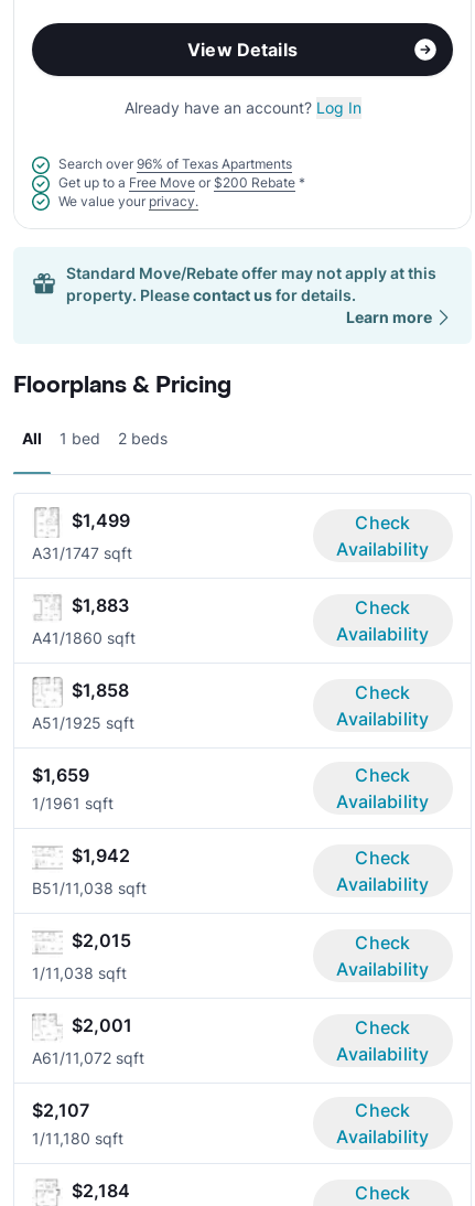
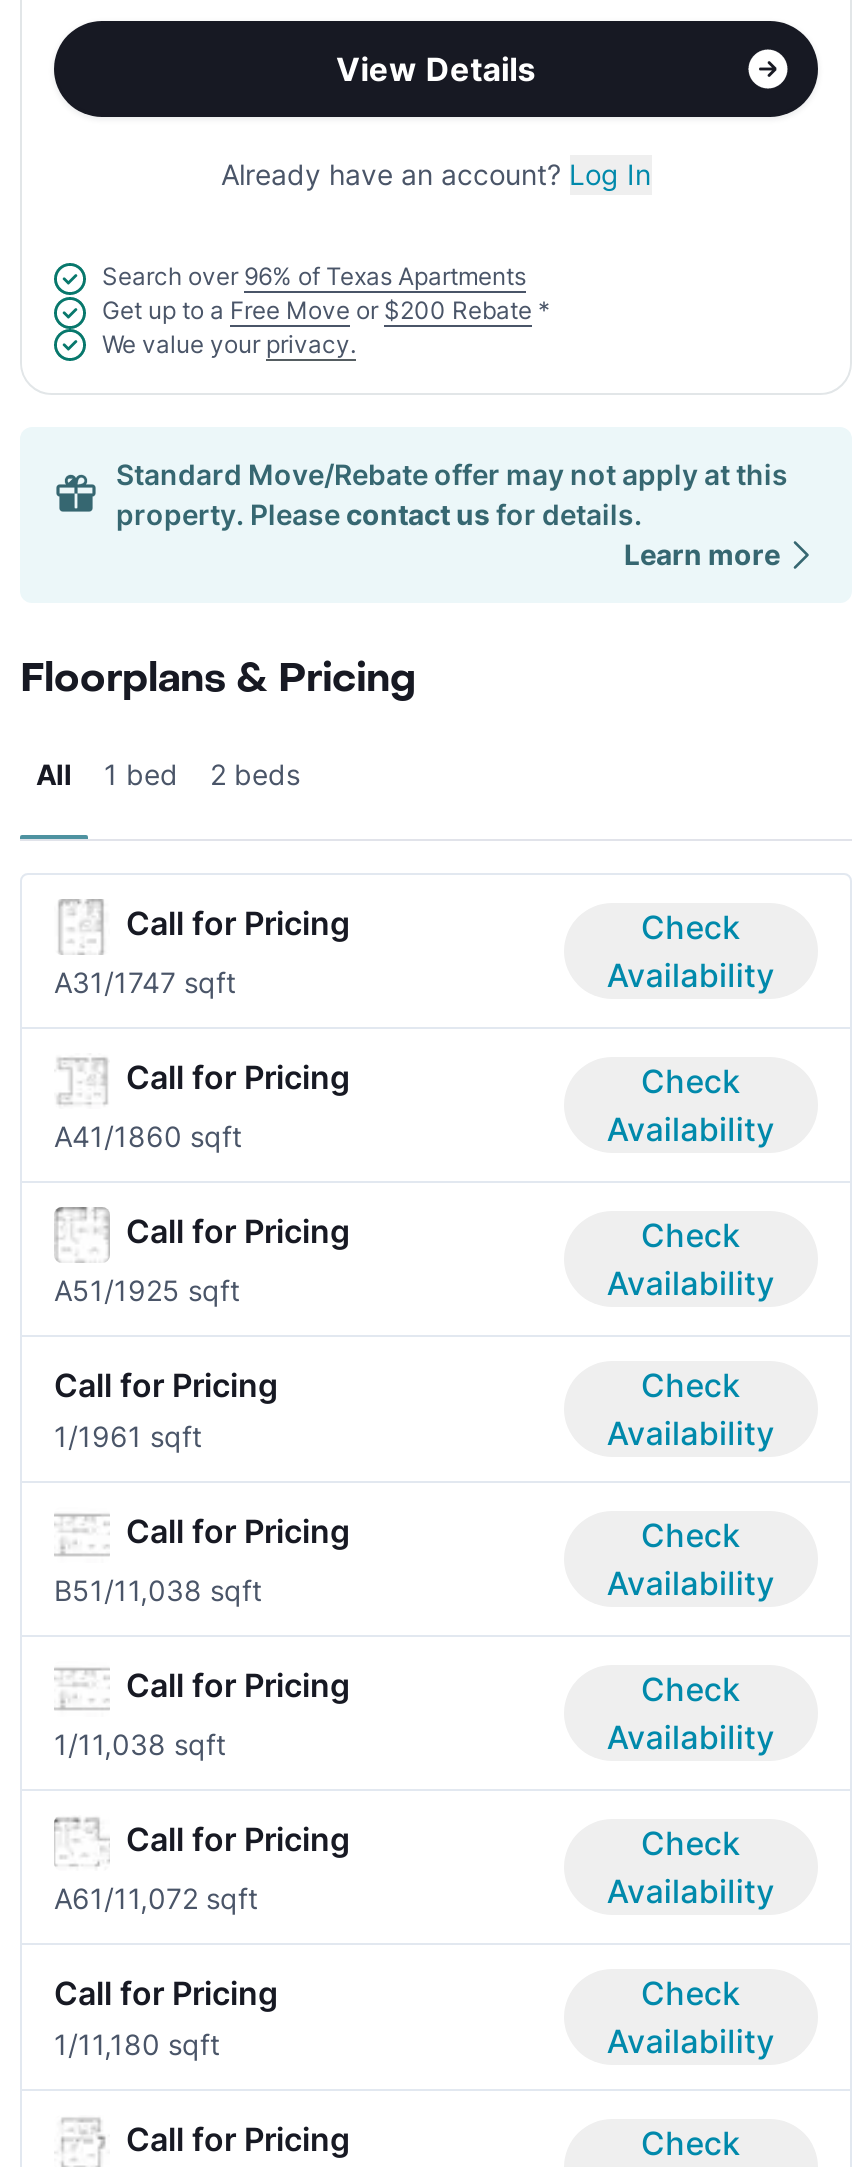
[72,510,130,532] $1,499 -> [126,904,350,944] Call for Pricing
[72,595,129,617] $1,883 -> [126,1058,350,1098] Call for Pricing
[72,679,129,701] $1,858 -> [126,1212,350,1252] Call for Pricing
[32,764,89,786] $1,659 -> [54,1366,278,1406] Call for Pricing
[72,845,130,867] $1,942 -> [126,1512,350,1552] Call for Pricing
[72,930,131,952] $2,015 -> [126,1666,350,1706] Call for Pricing
[72,1015,132,1037] $2,001 -> [126,1820,350,1860] Call for Pricing
[32,1099,89,1121] $2,107 -> [54,1974,278,2014] Call for Pricing
[72,1180,130,1202] $2,184 -> [126,2120,350,2160] Call for Pricing

